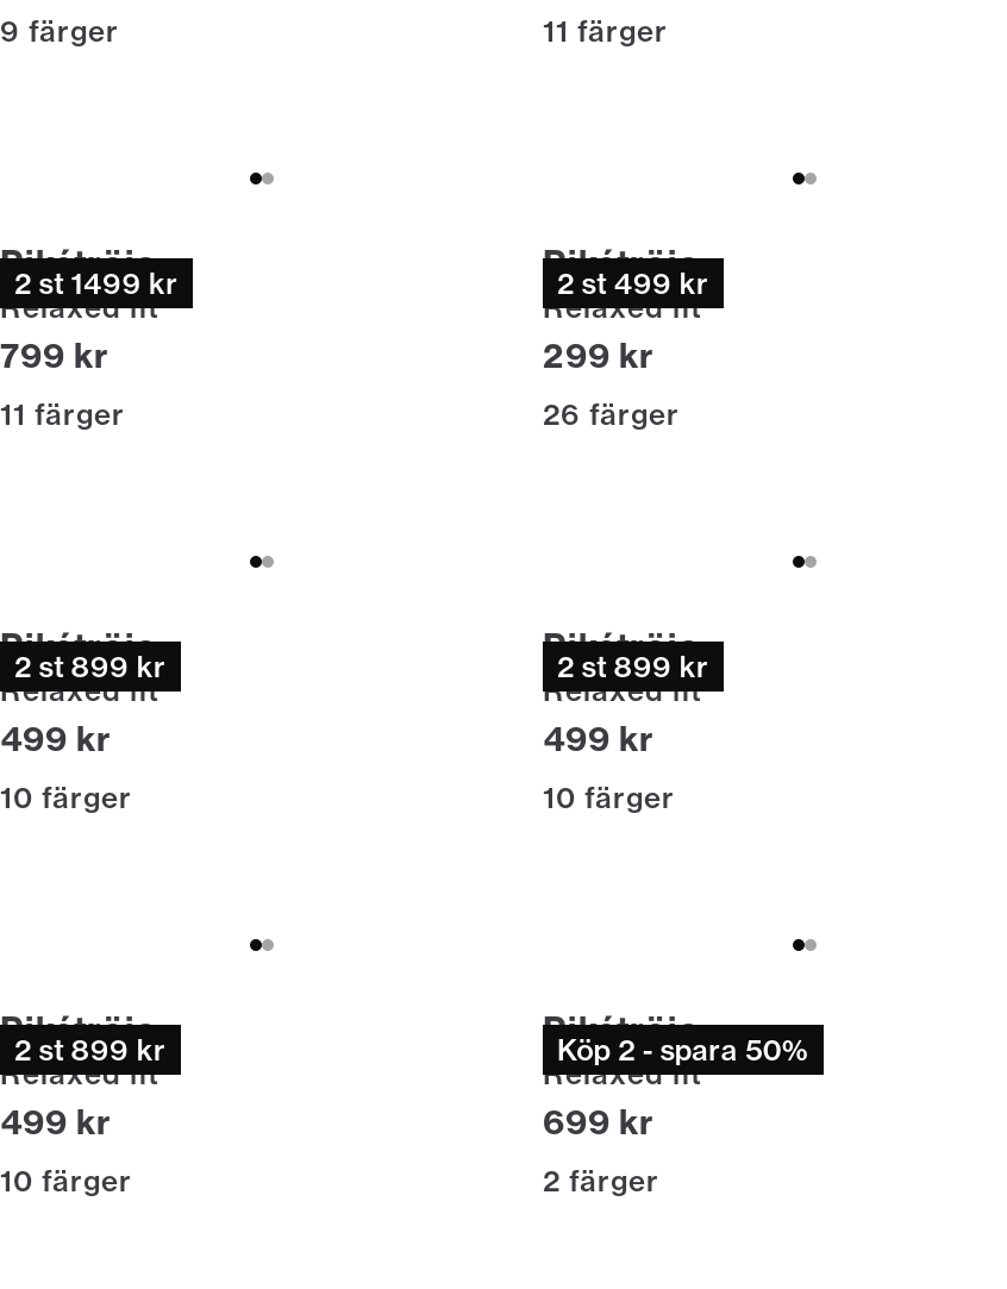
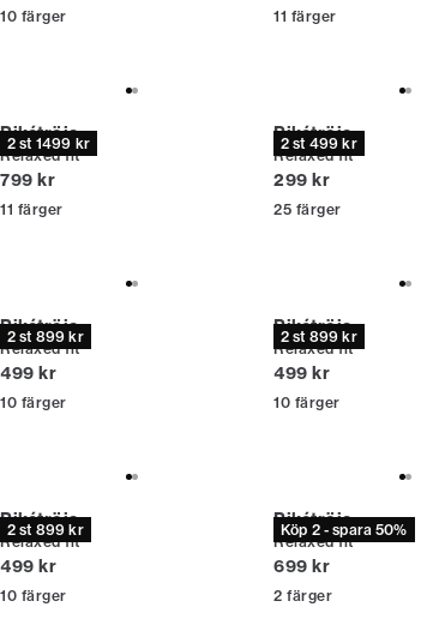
[0,13,119,49] 9 färger -> [0,7,67,25] 10 färger
[543,396,680,432] 26 färger -> [273,200,341,218] 25 färger

